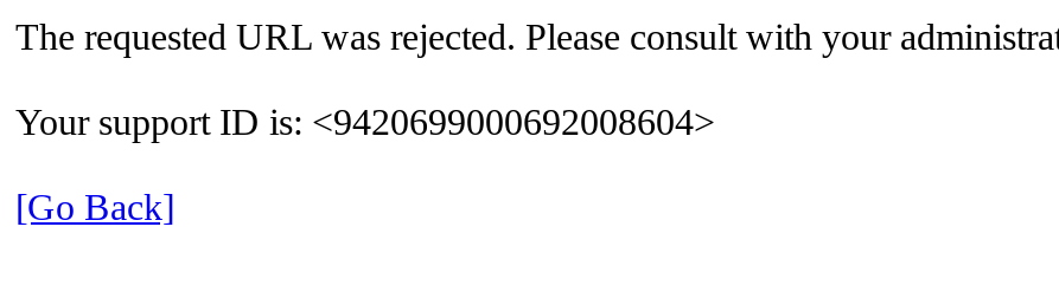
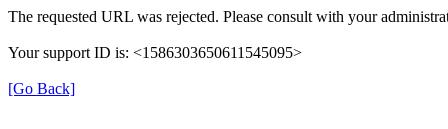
[15,102,715,142] Your support ID is: <9420699000692008604> -> [8,44,302,61] Your support ID is: <1586303650611545095>

